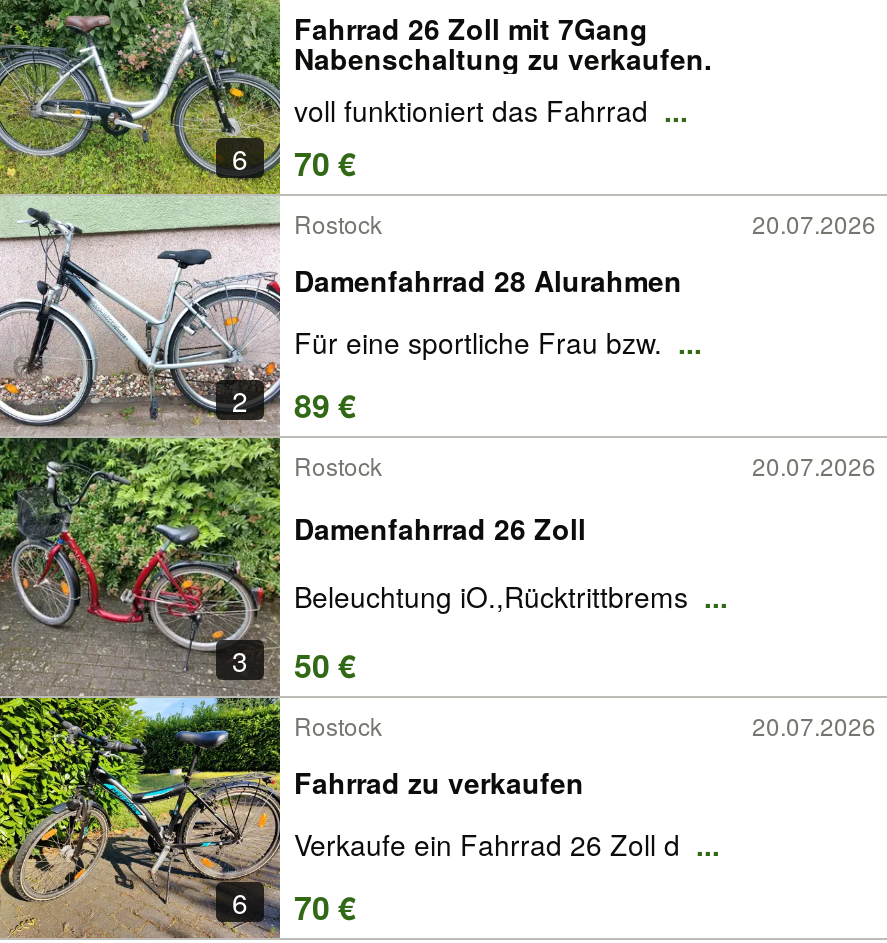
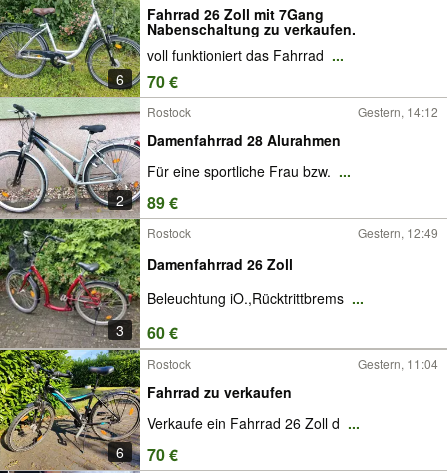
[752,206,876,240] 20.07.2026 -> [358,103,438,120] Gestern, 14:12
[752,448,876,482] 20.07.2026 -> [358,224,438,241] Gestern, 12:49
[232,640,356,688] 3 50 € -> [116,320,178,344] 3 60 €
[752,708,876,742] 20.07.2026 -> [358,355,438,372] Gestern, 11:04

